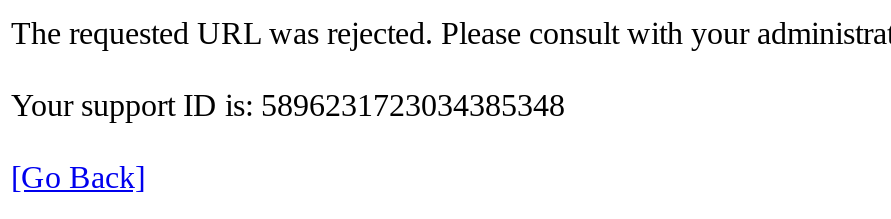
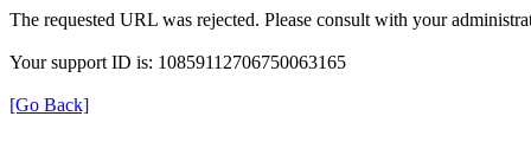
[11,88,565,122] Your support ID is: 5896231723034385348 -> [9,52,346,72] Your support ID is: 10859112706750063165

